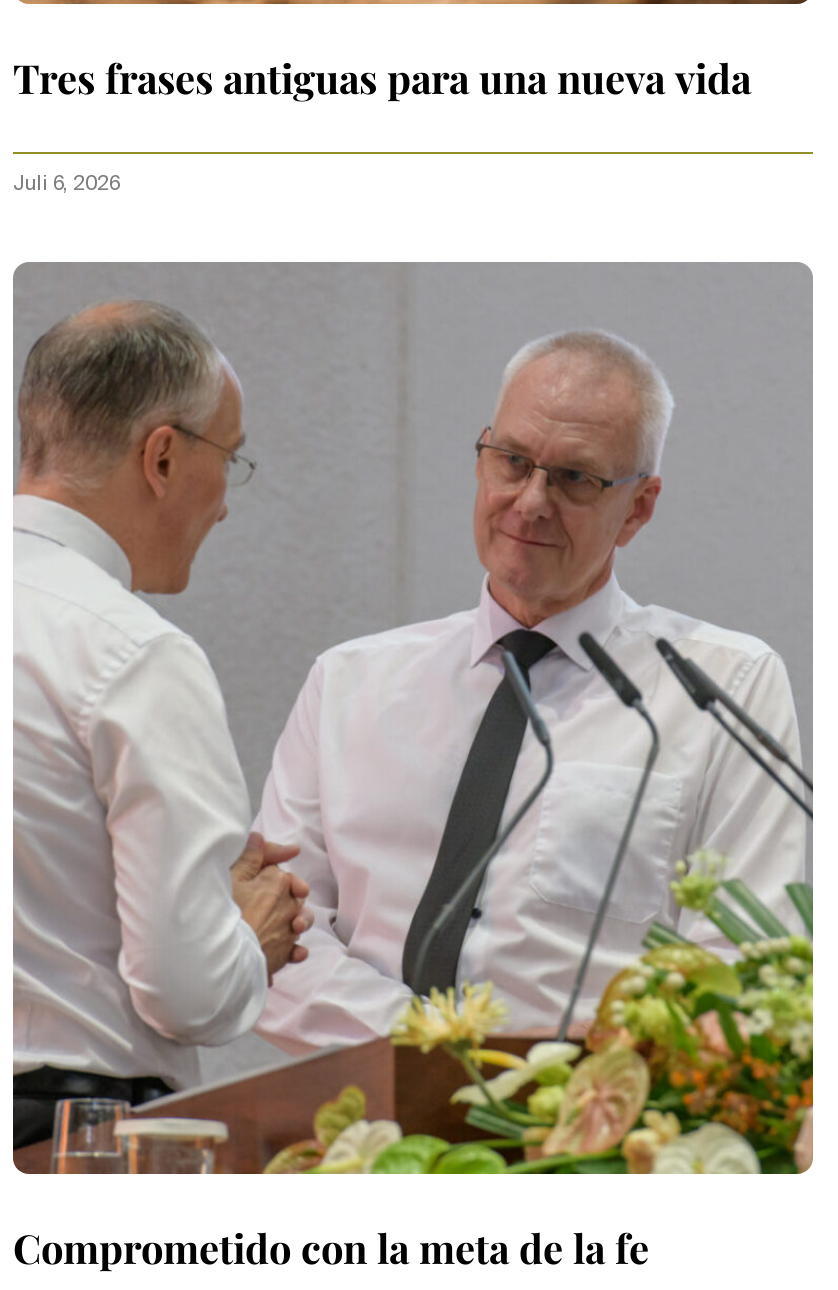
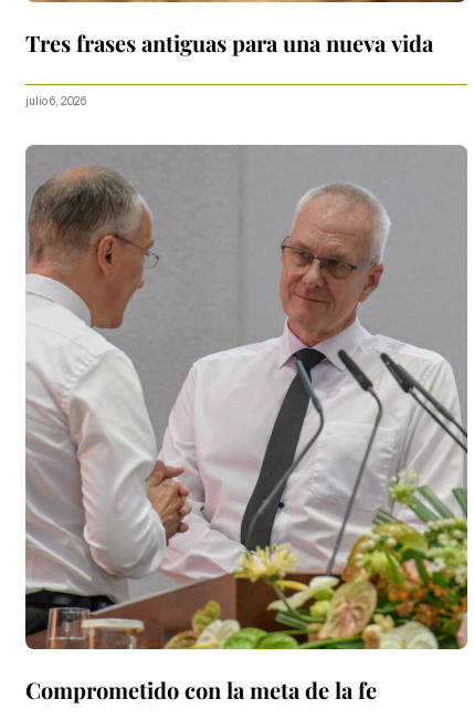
[13,175,119,195] Juli 6, 2026 -> [25,97,86,108] julio 6, 2026

